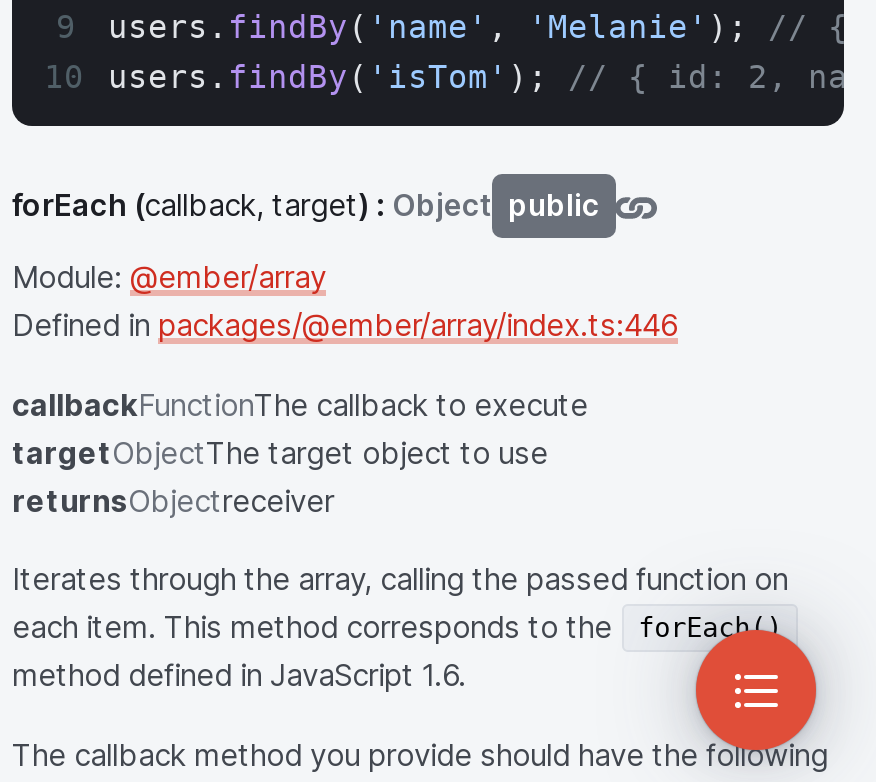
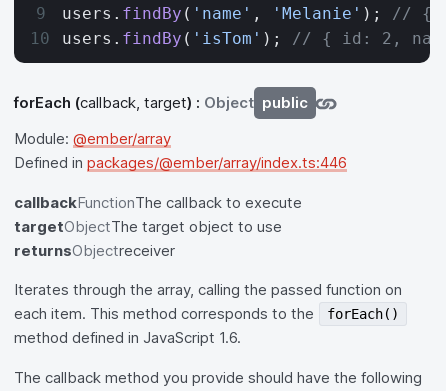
[688,636,824,732] [image] -> none

